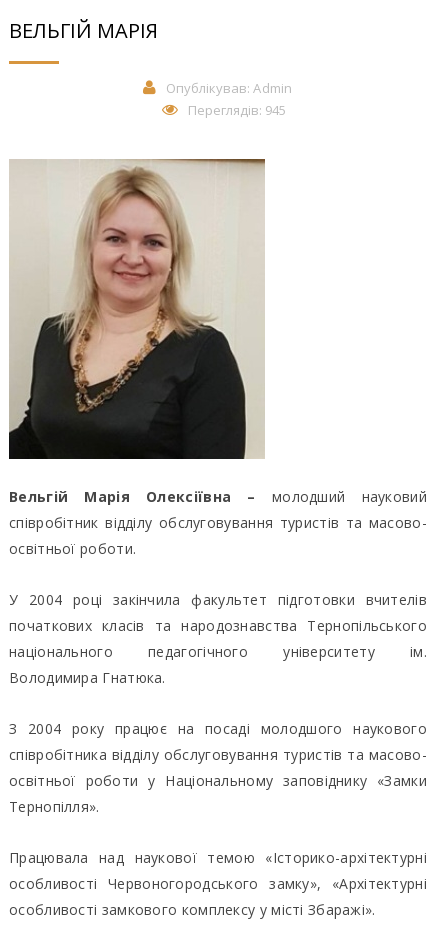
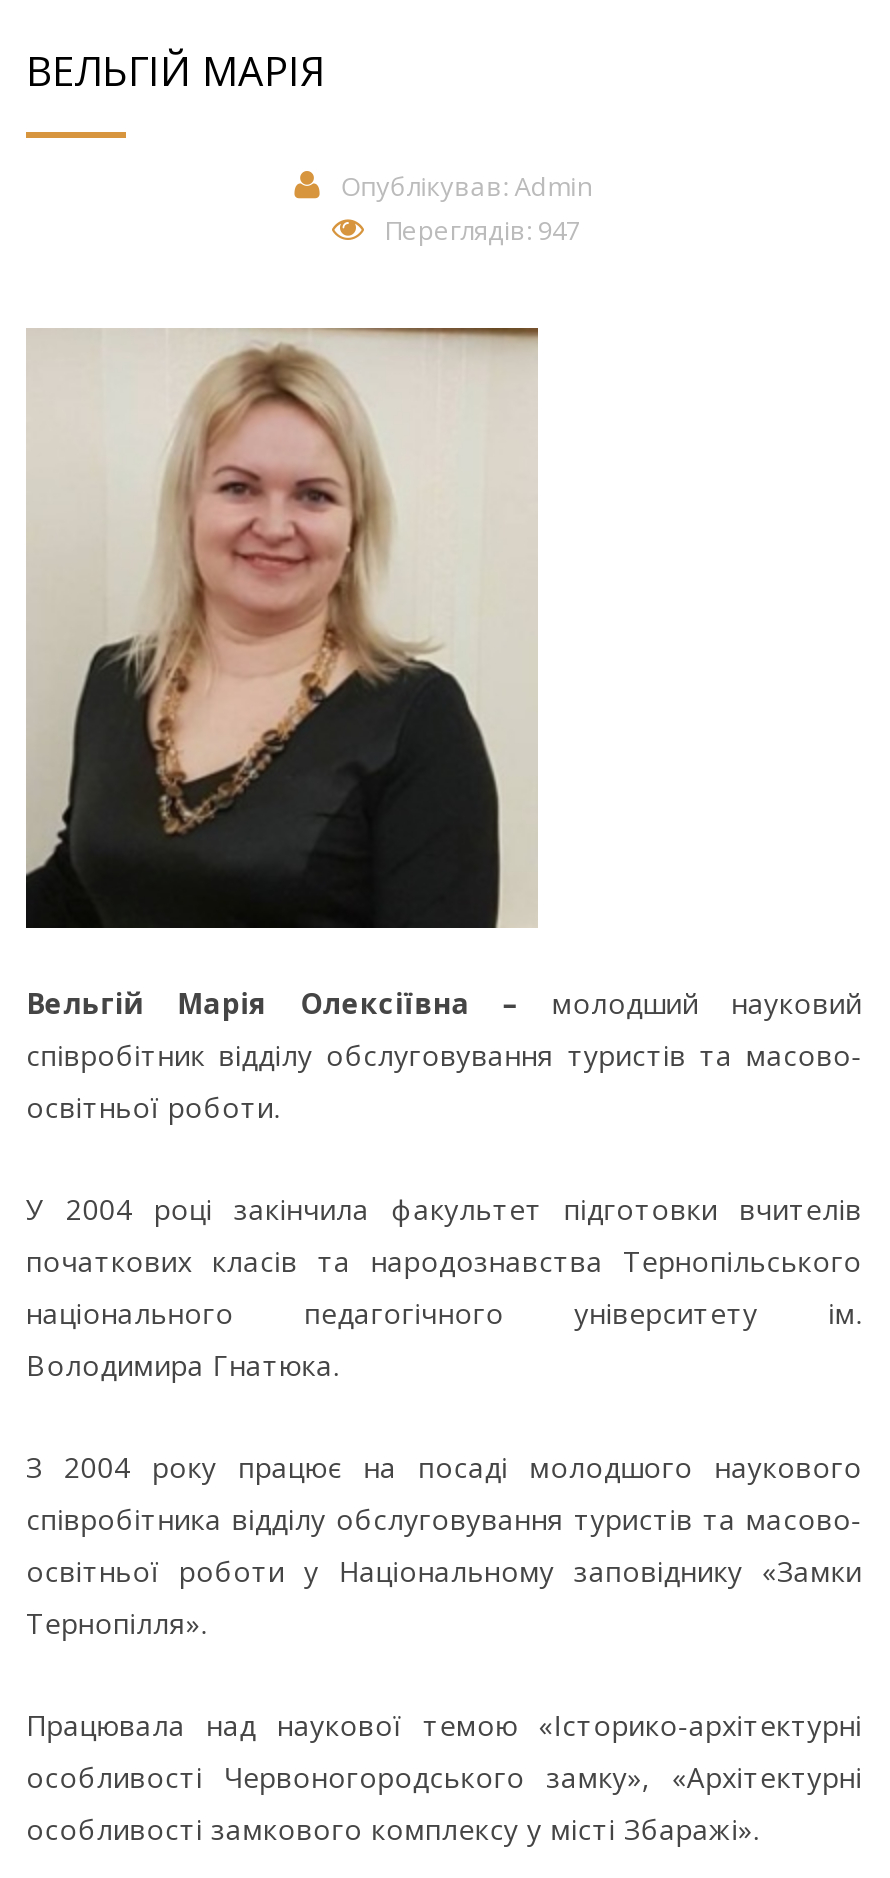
[188,101,286,119] Переглядів: 945 -> [384,212,580,248] Переглядів: 947

